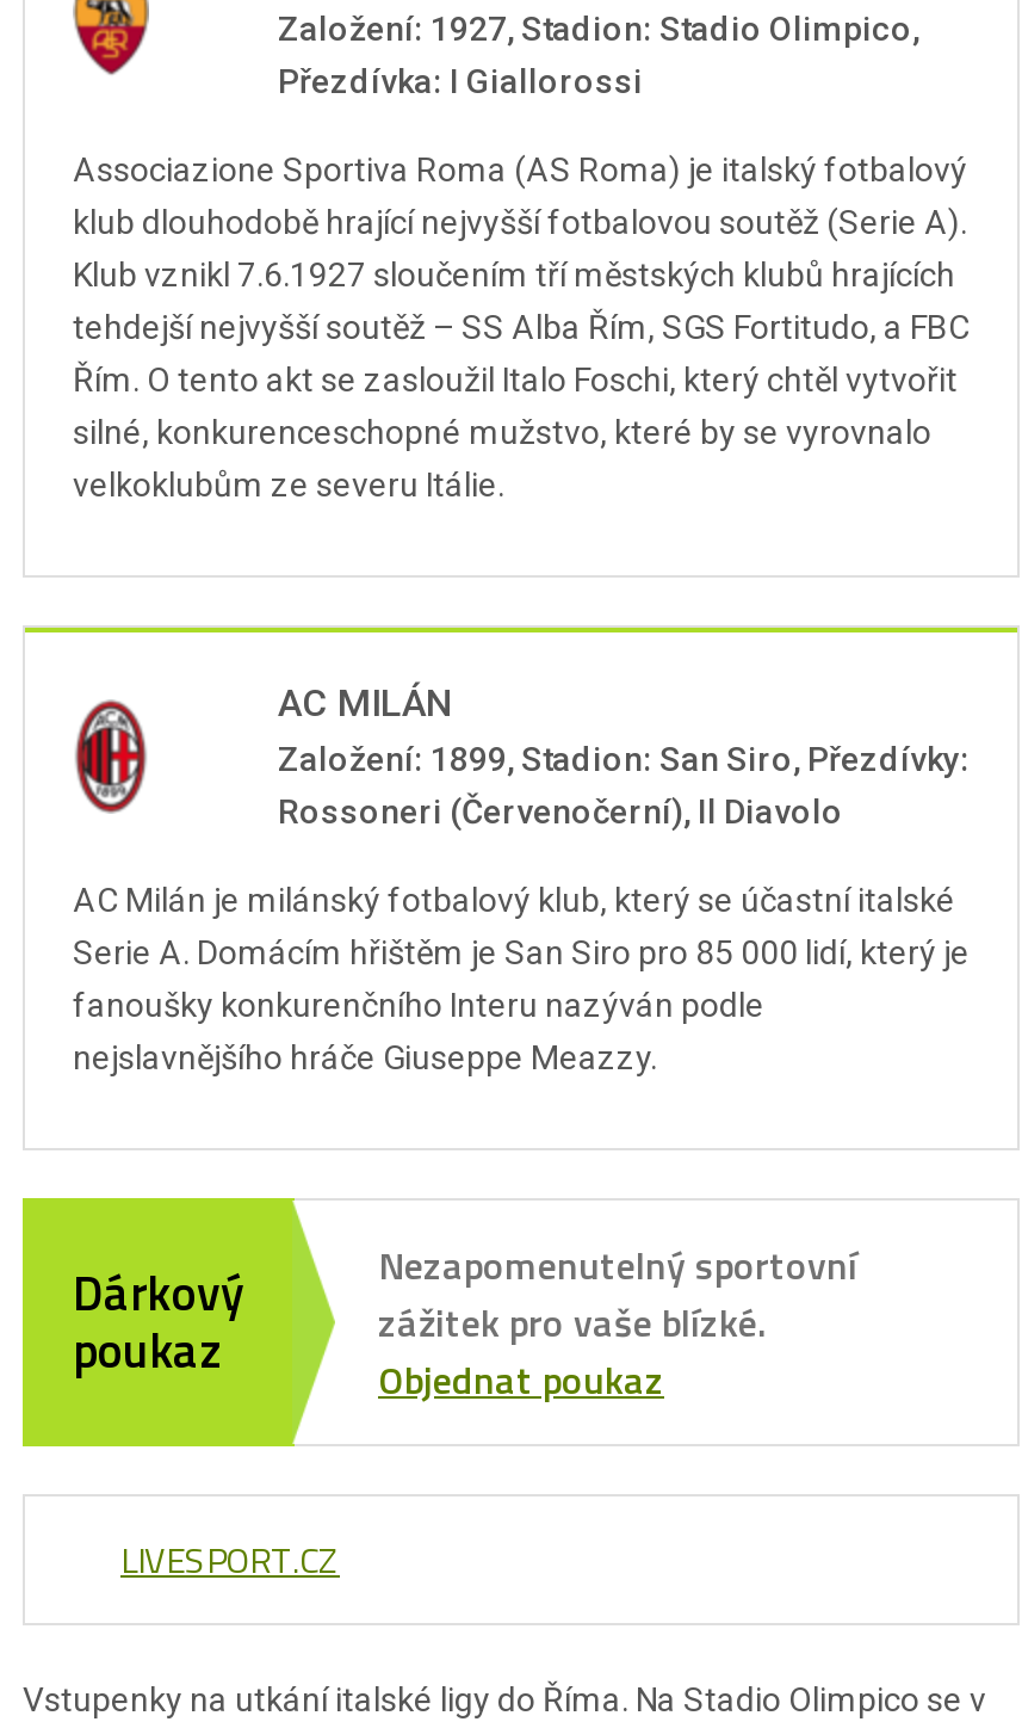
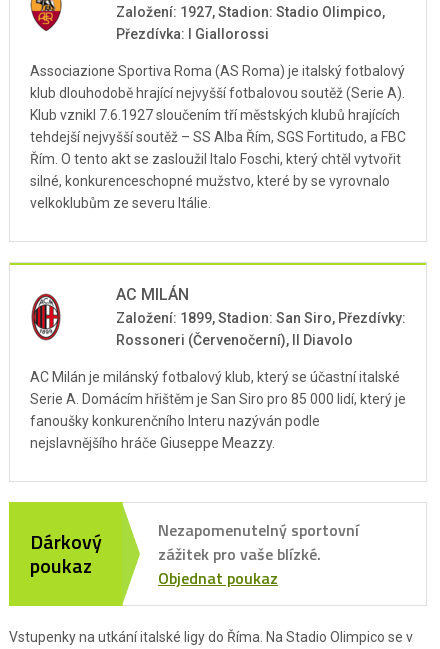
[120,1532,340,1587] LIVESPORT.CZ -> none

